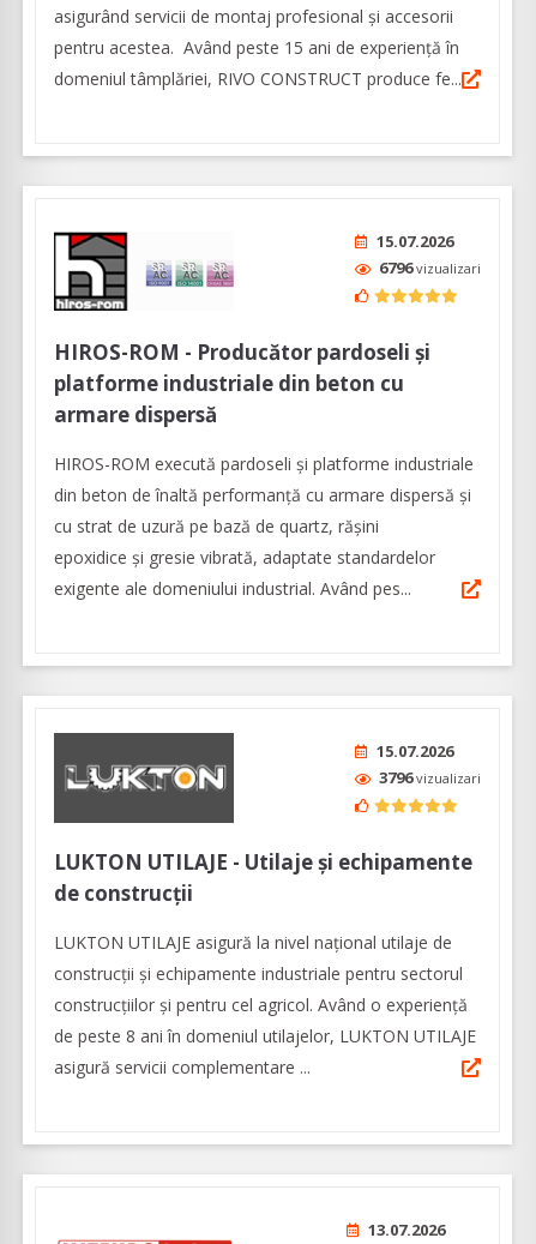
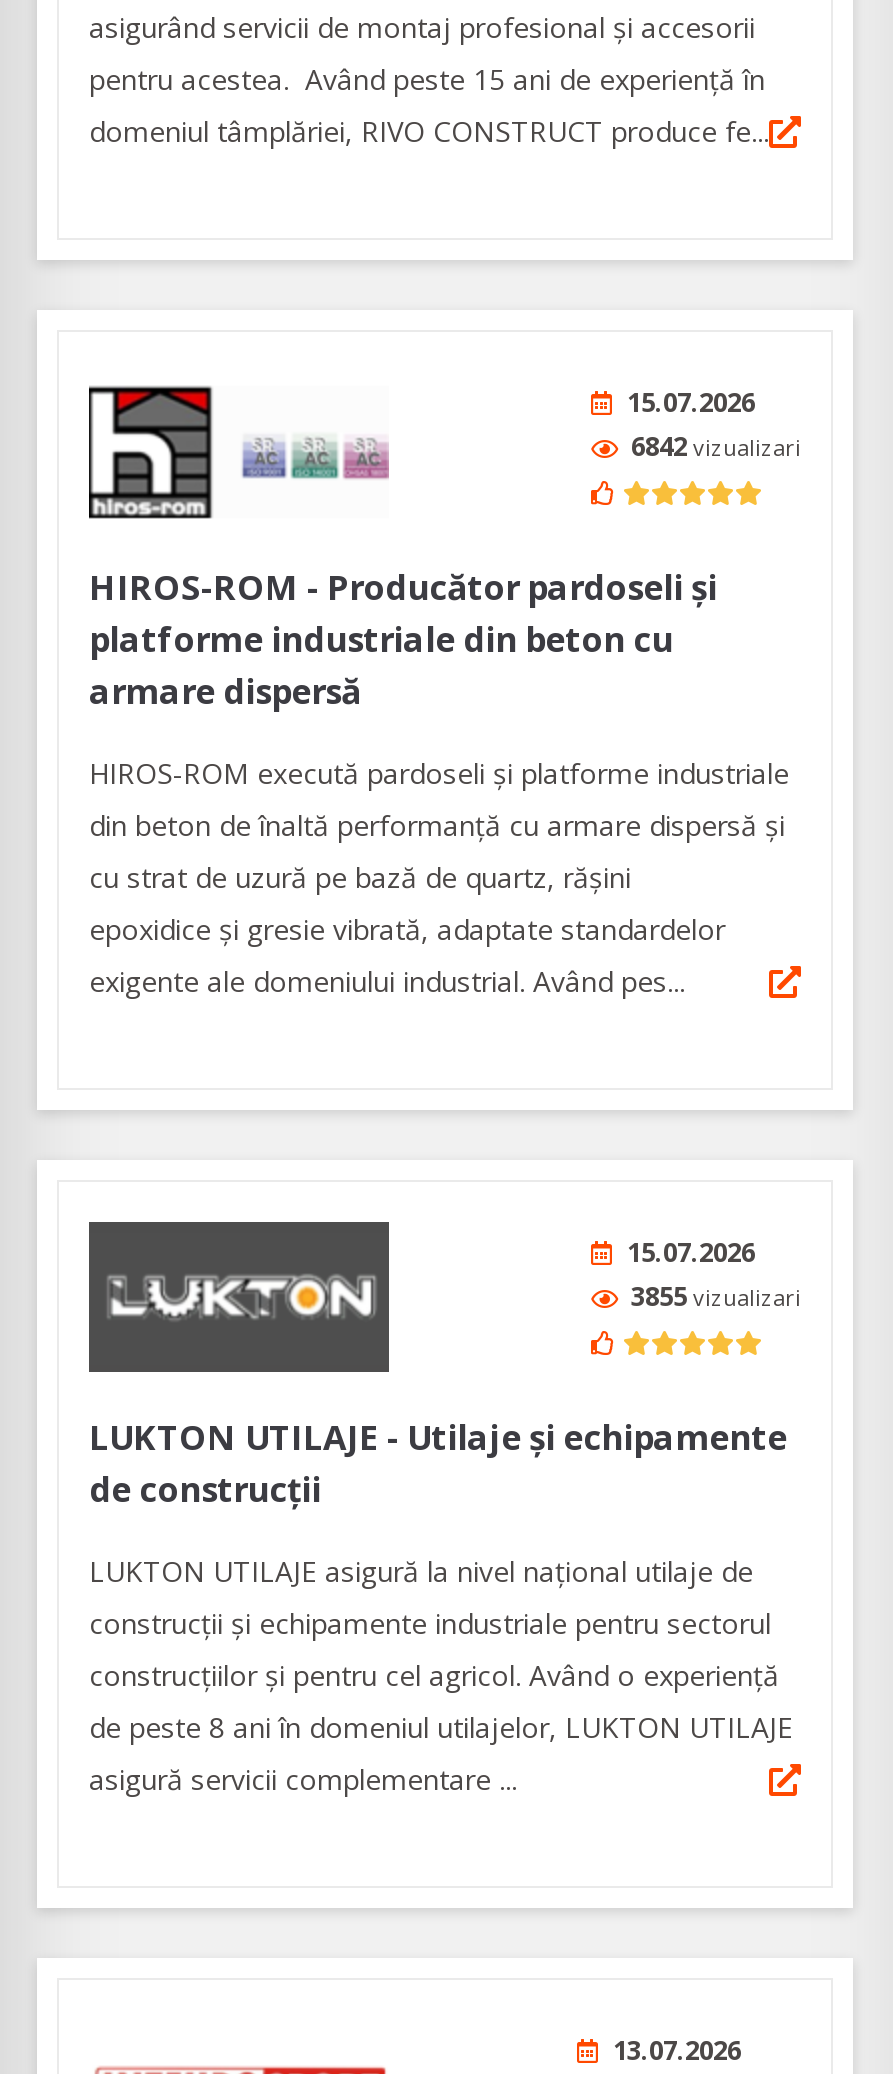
[379,257,481,279] 6796vizualizari -> [631,429,801,465] 6842vizualizari
[379,767,481,789] 3796vizualizari -> [631,1279,801,1315] 3855vizualizari

